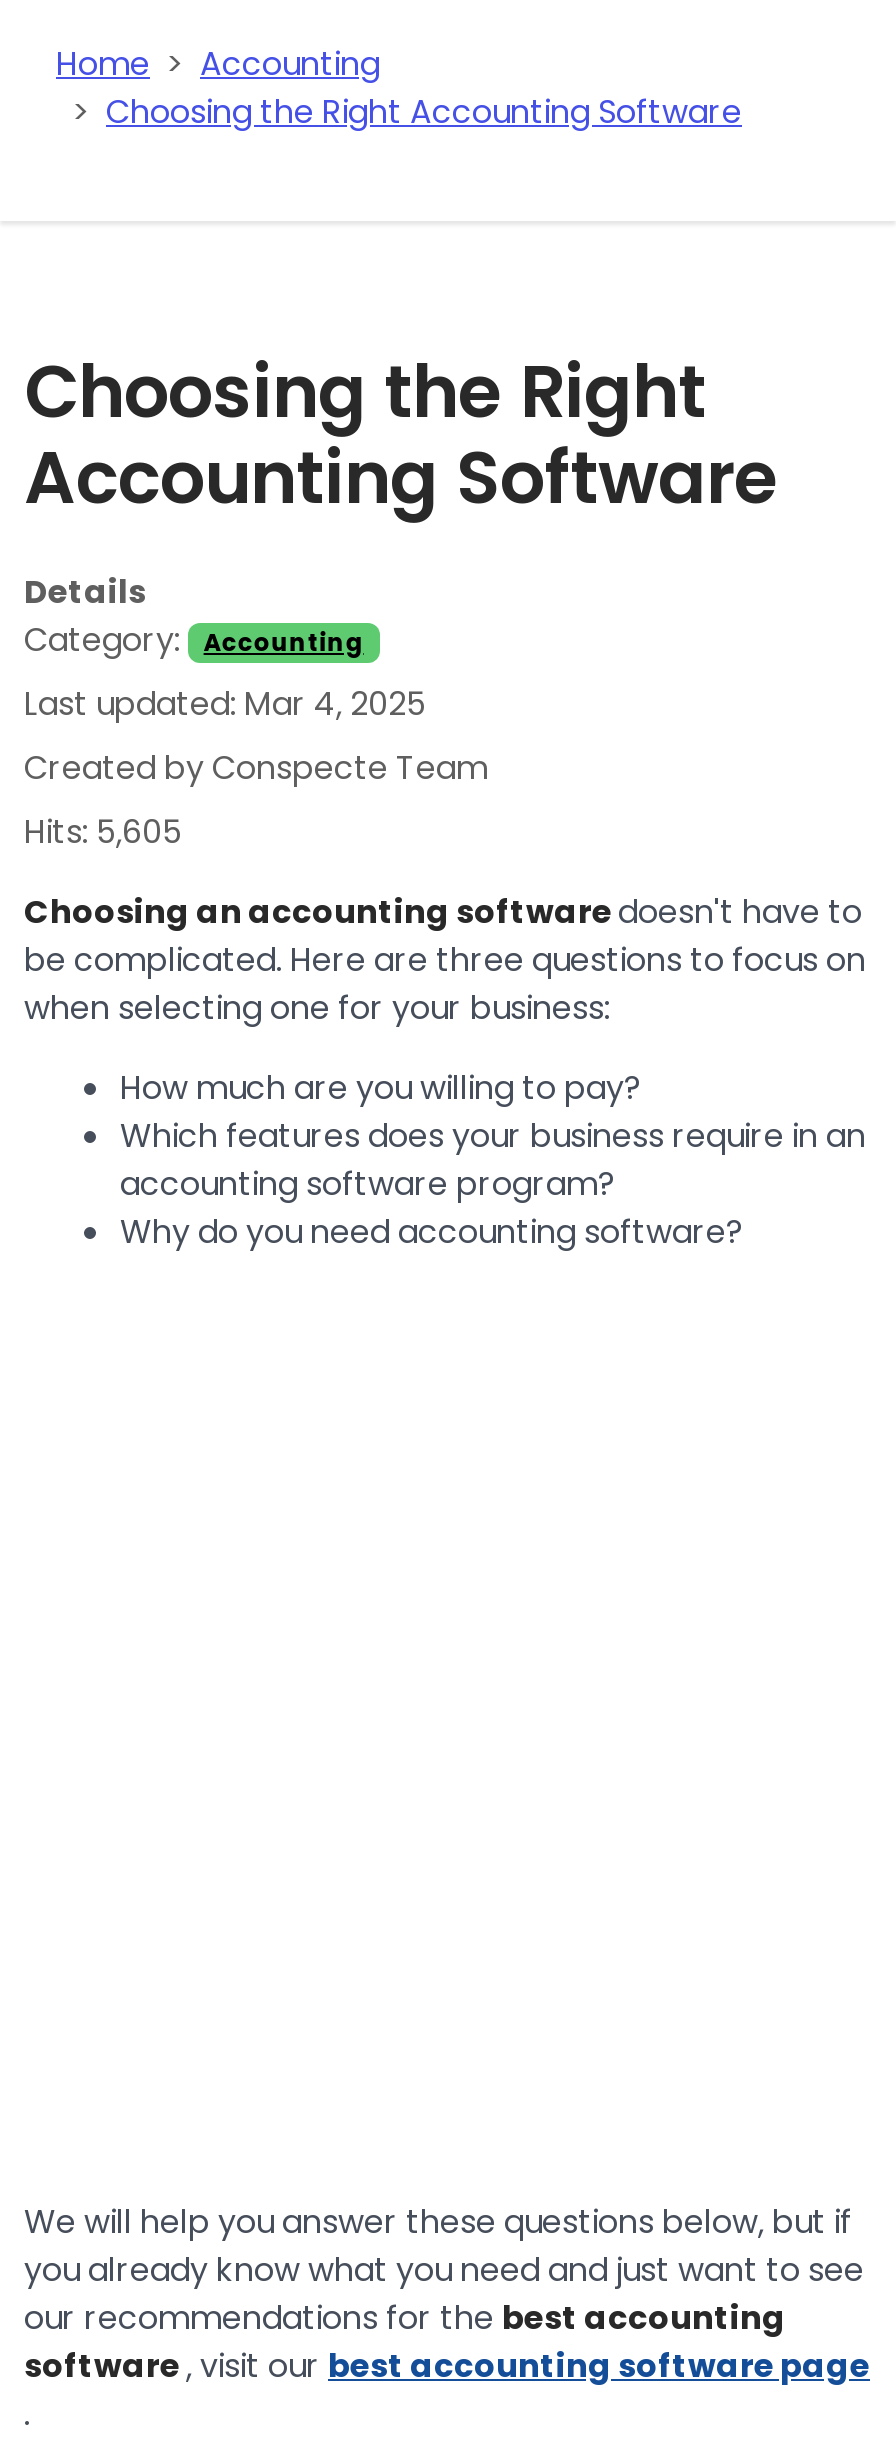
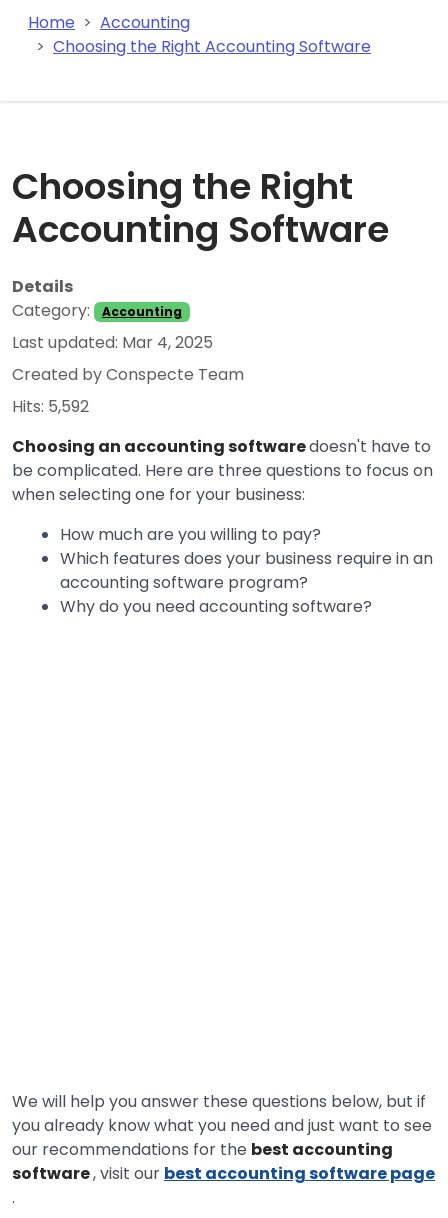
[24,809,182,855] Hits: 5,605 -> [12,395,89,418] Hits: 5,592

